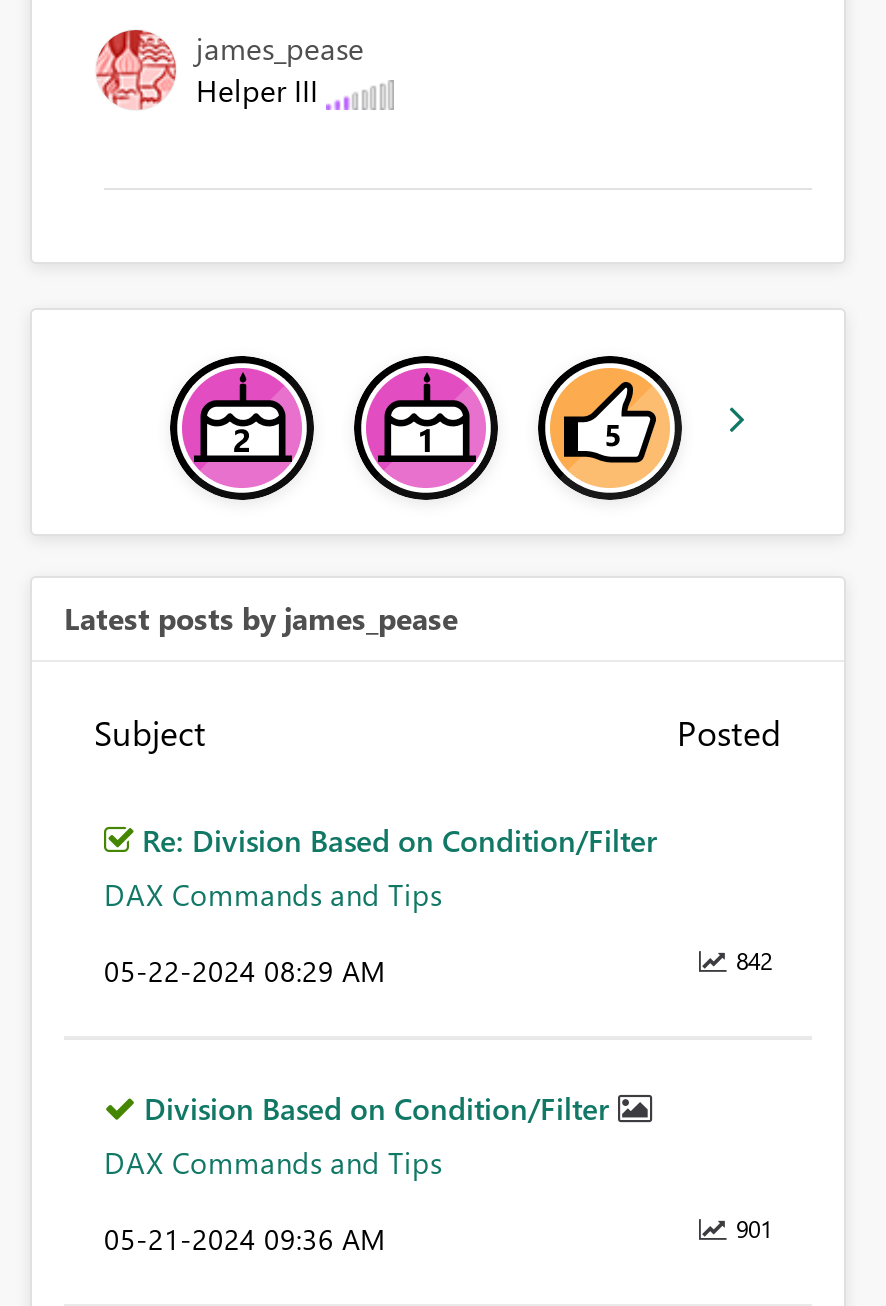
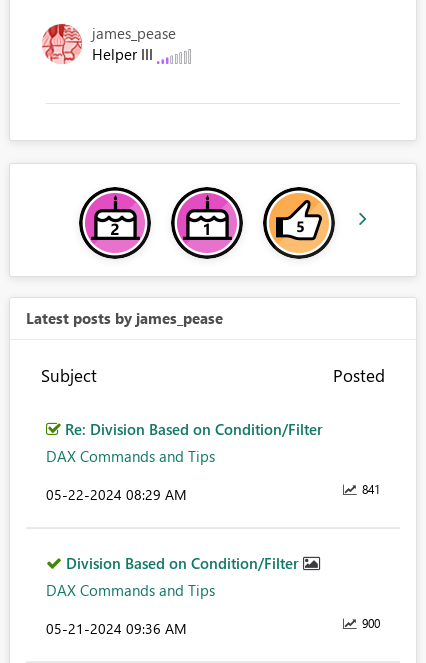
[730,945,772,977] 842 -> [359,481,380,497] 841
[730,1213,772,1245] 901 -> [359,615,380,631] 900

